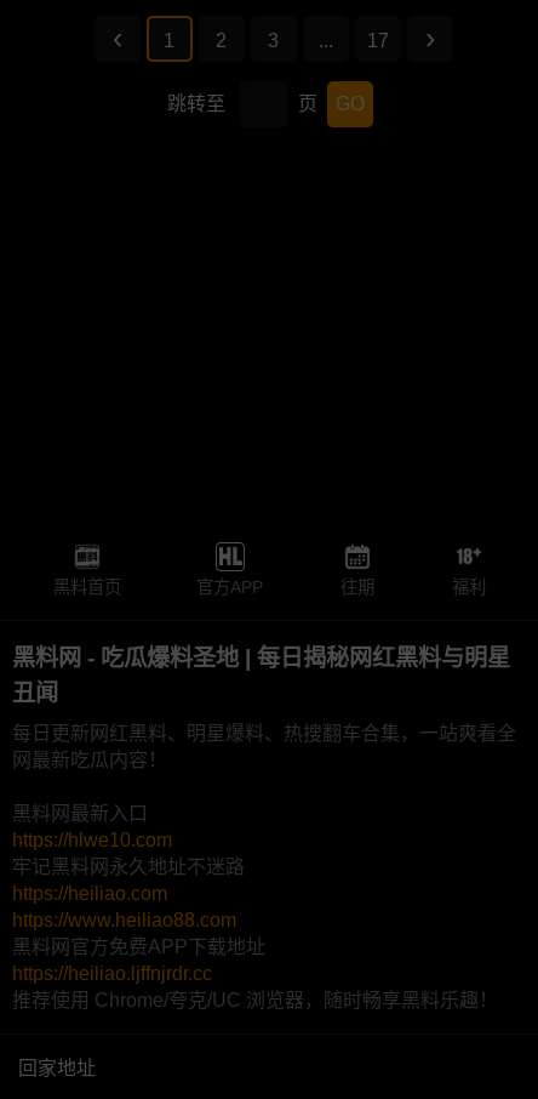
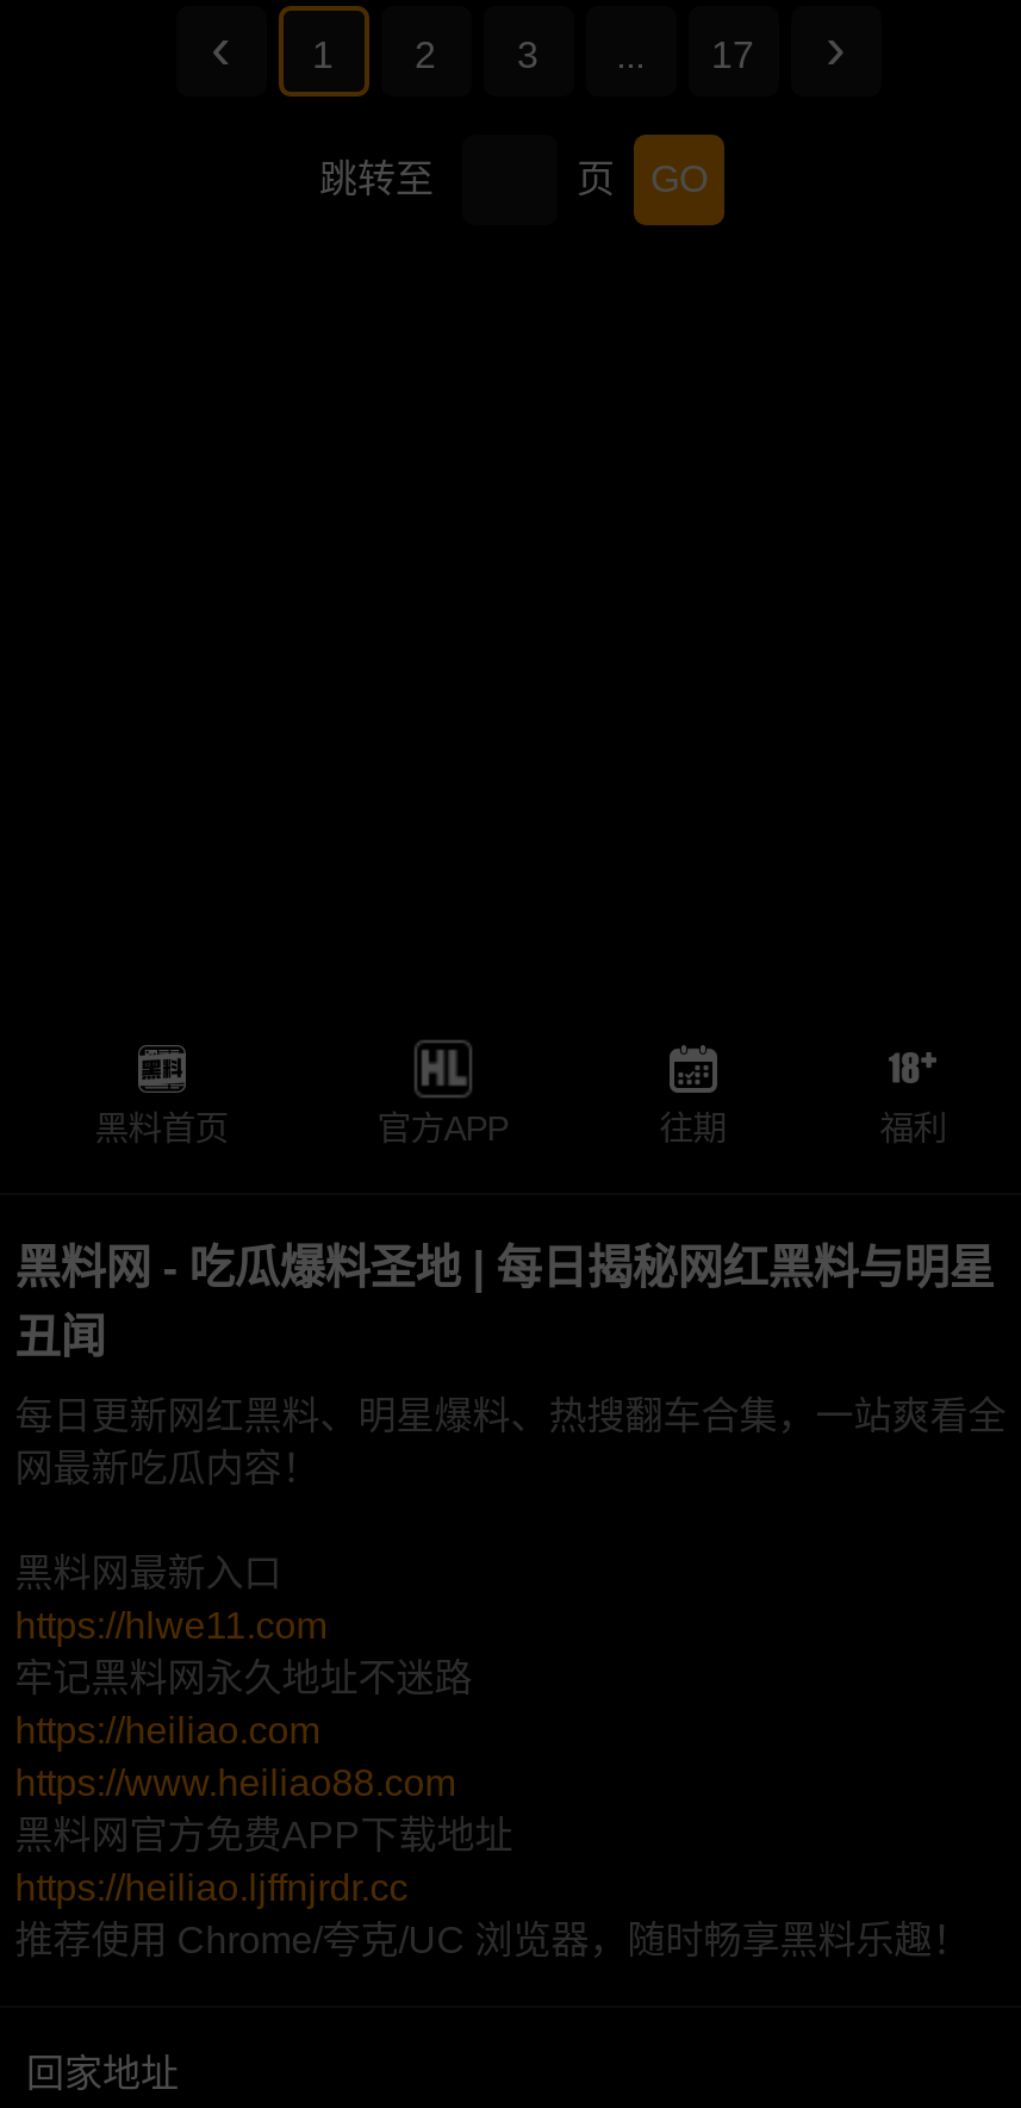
[12,830,172,851] https://hlwe10.com -> [15,1606,327,1646] https://hlwe11.com

